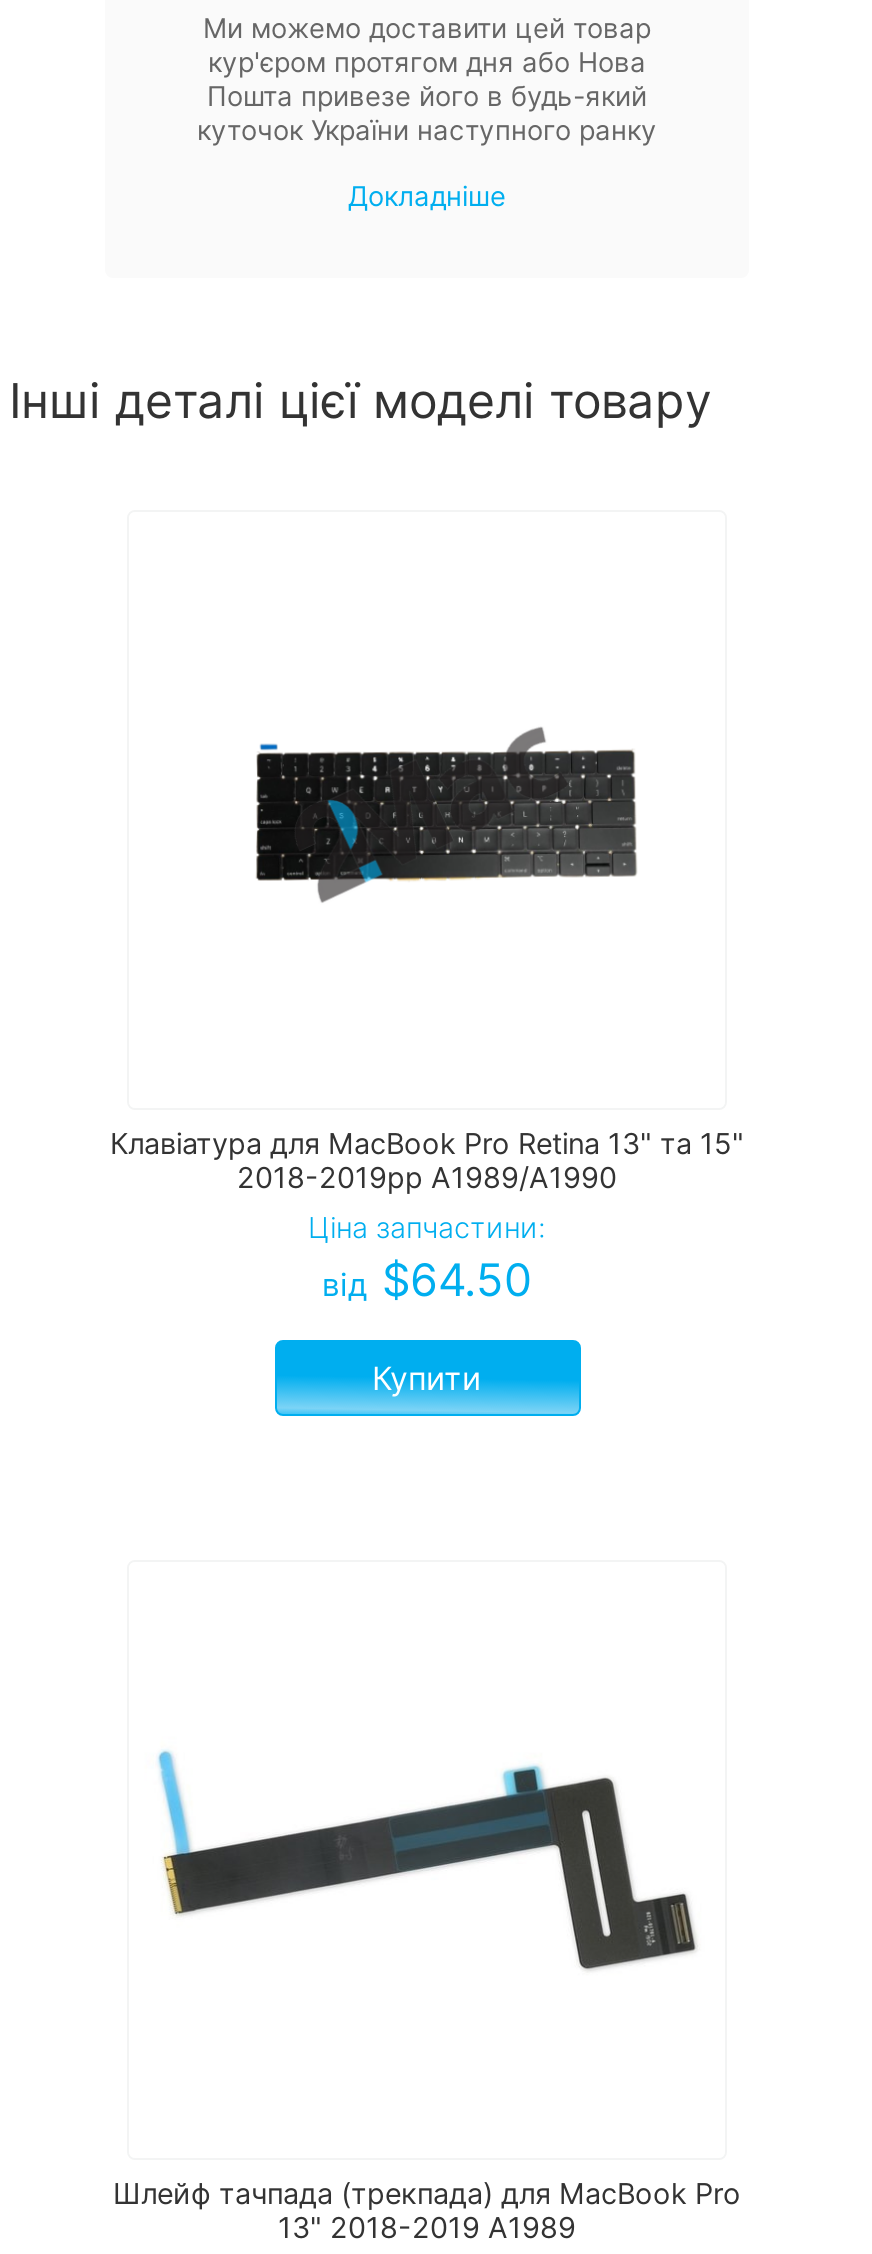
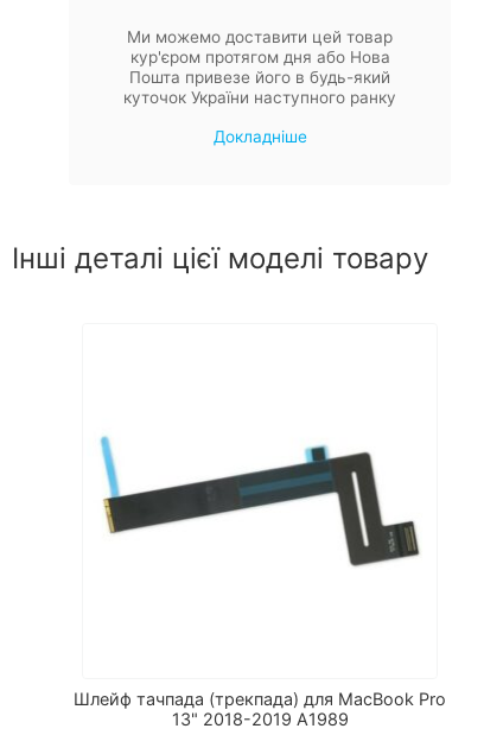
[255,726,639,902] [image] -> none
[110,1127,744,1399] Клавіатура для MacBook Pro Retina 13" та 15" | 2018-2019рр A1989/A1990 | Ціна запчастини: | від $64.50 | Купити -> none

